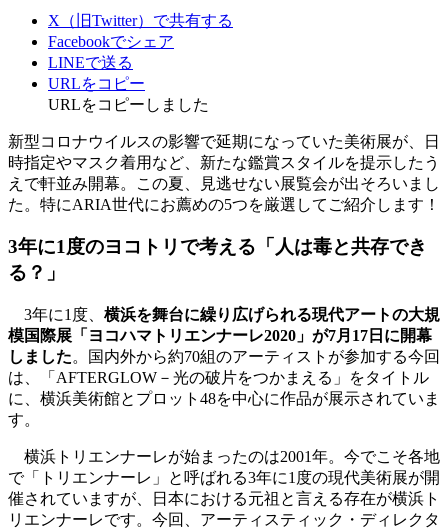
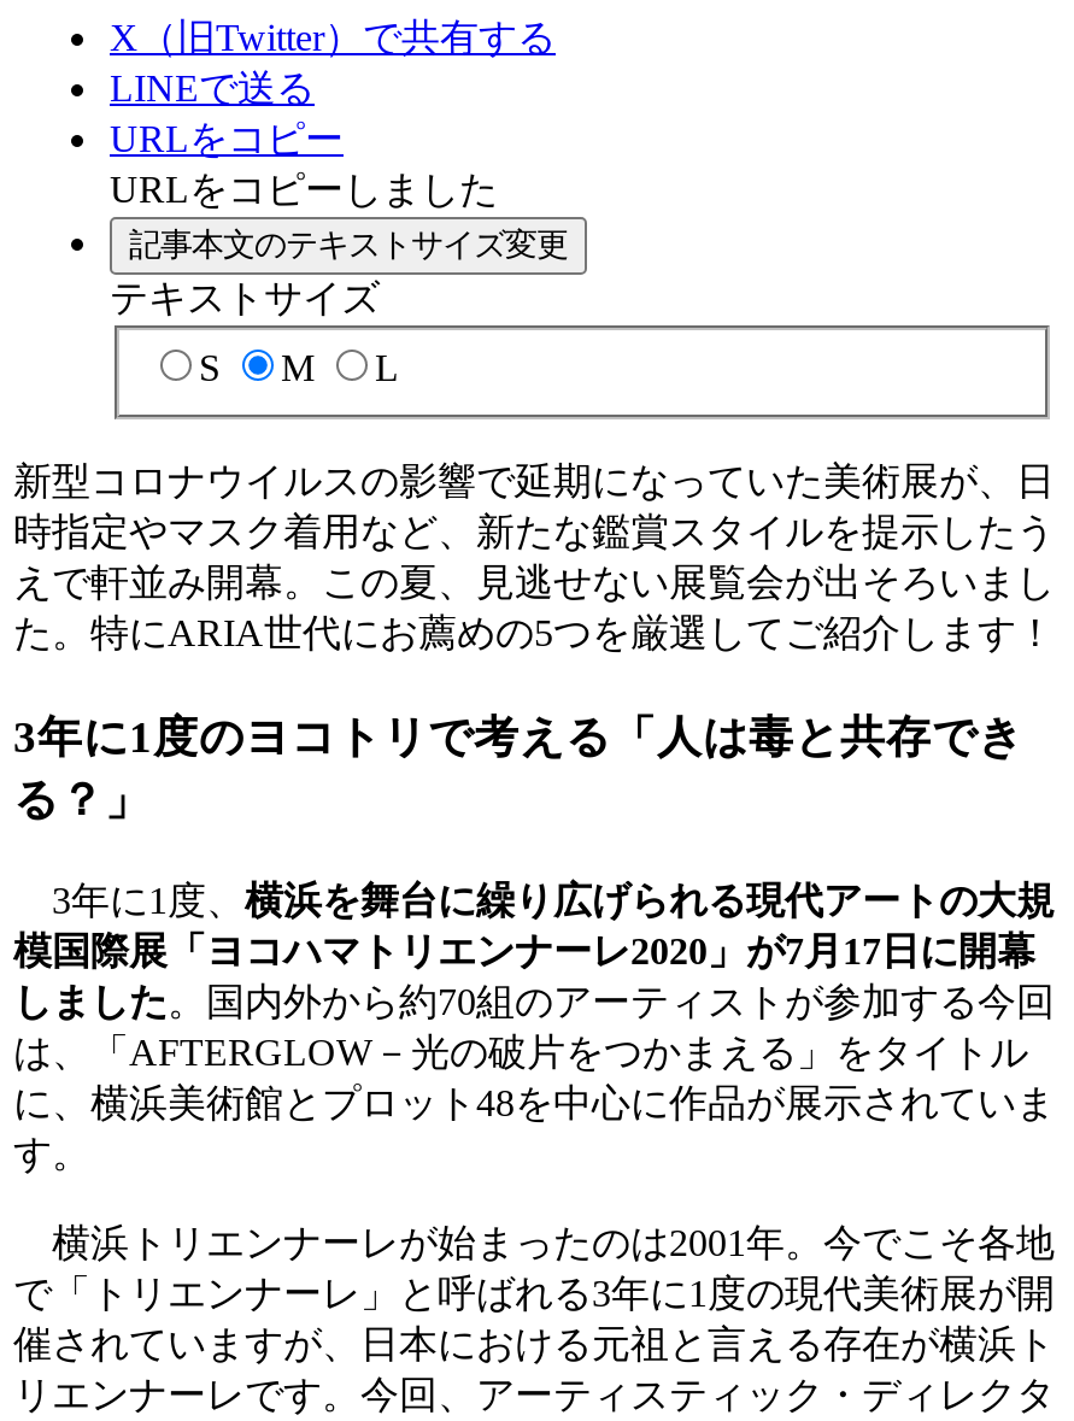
[48,33,174,50] Facebookでシェア -> none
moved [48,54,209,113] -> [110,67,498,209]: LINEで送る | URLをコピー | URLをコピーしました
none -> [110,226,568,389] 記事本文のテキストサイズ変更 | テキストサイズ | S | M | L

